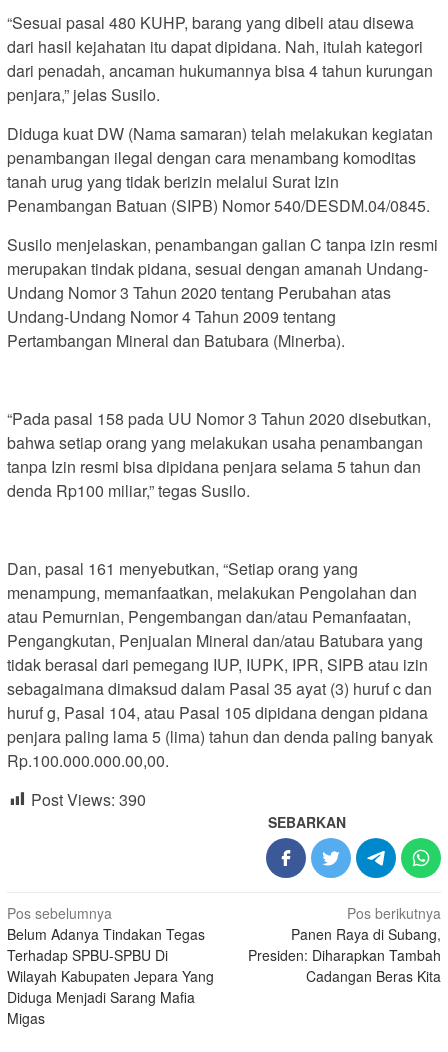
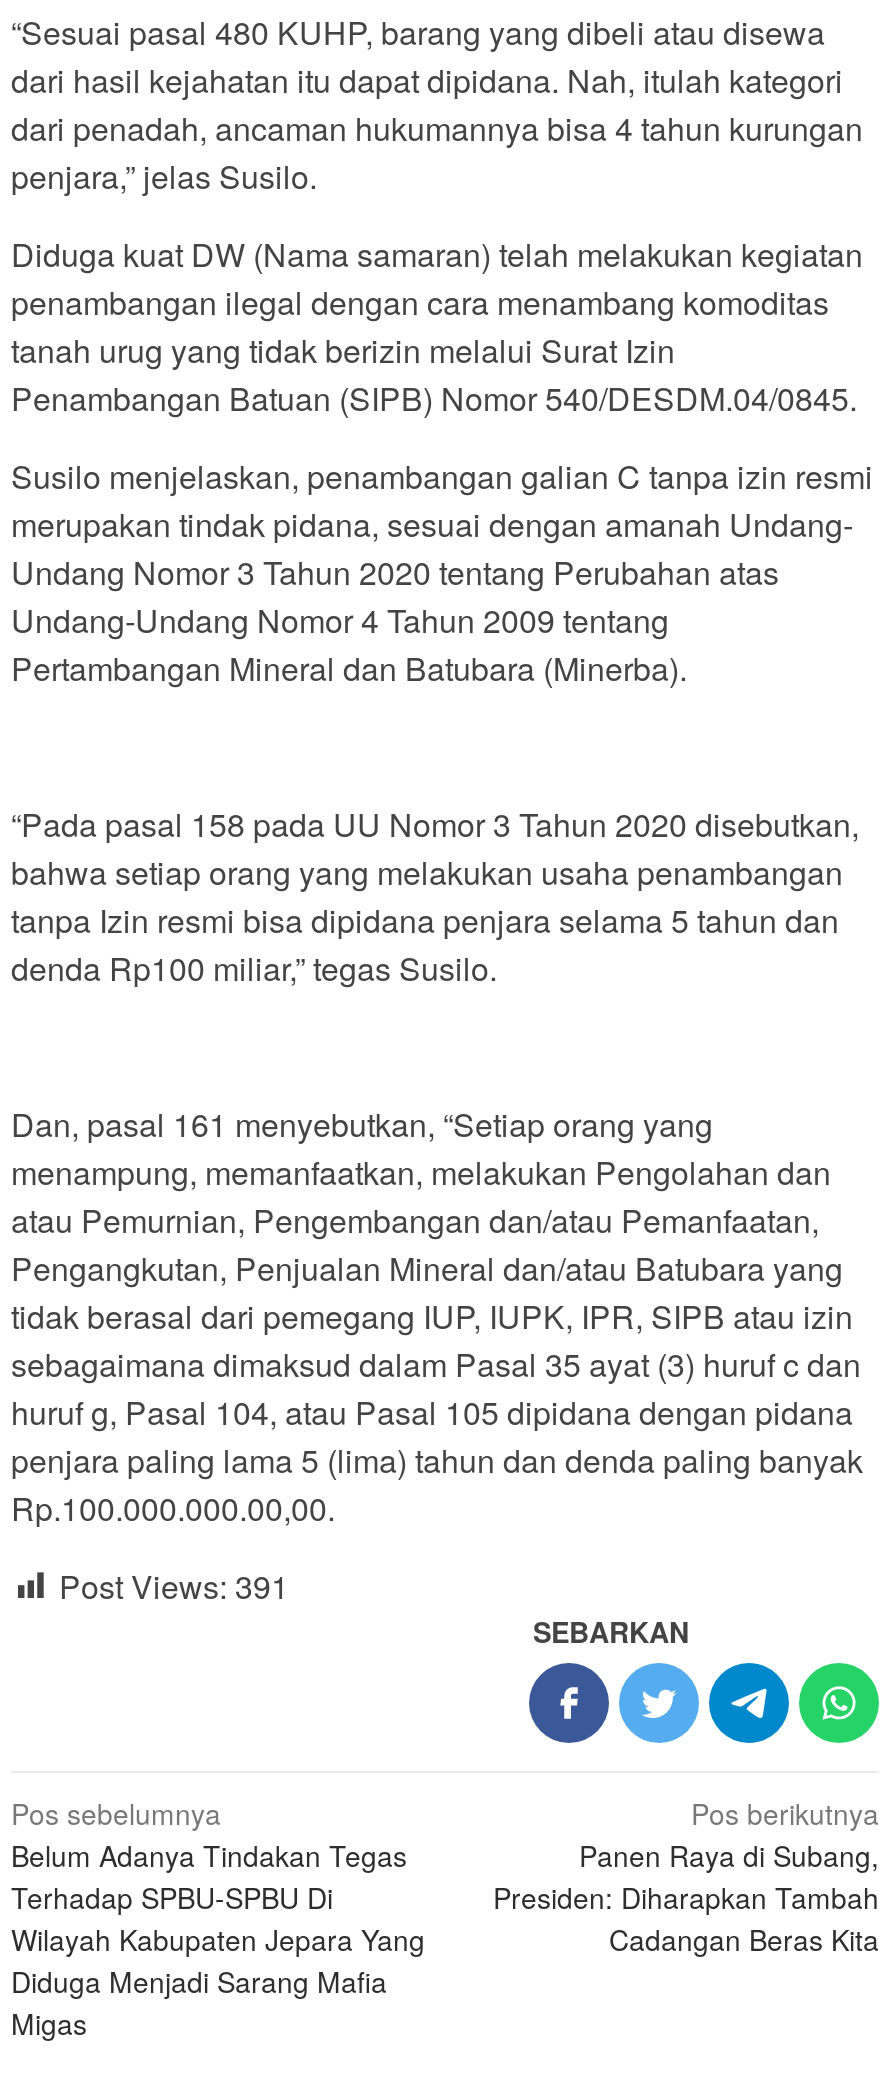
[31,788,146,811] Post Views: 390 -> [59,1562,289,1608] Post Views: 391

